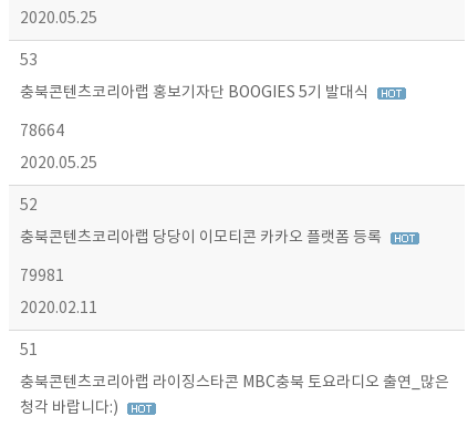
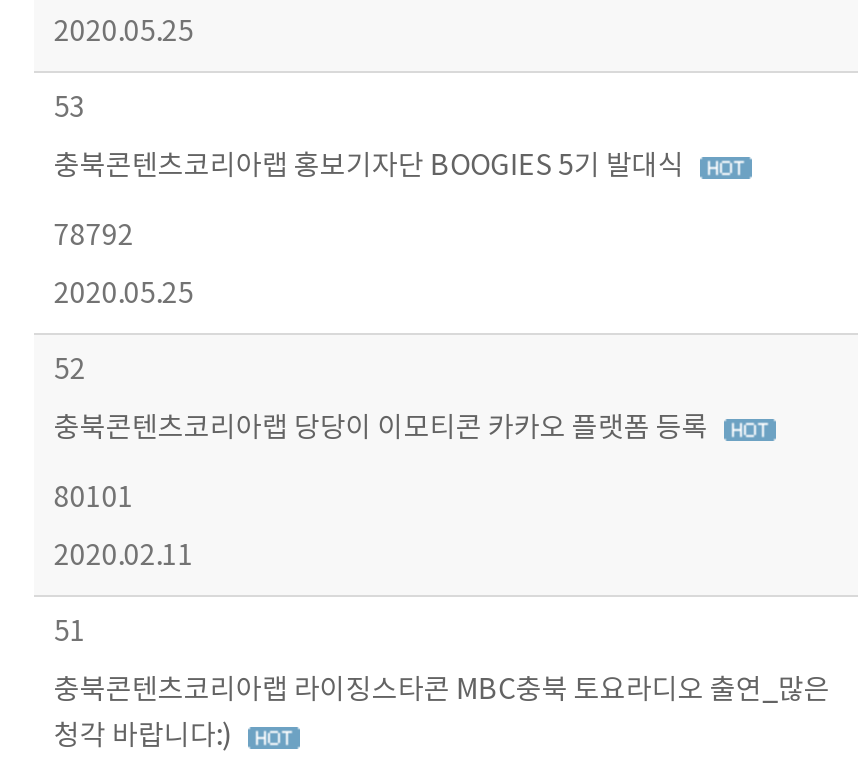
[20,123,64,140] 78664 -> [54,221,134,253] 78792
[20,268,64,285] 79981 -> [54,483,134,515] 80101

